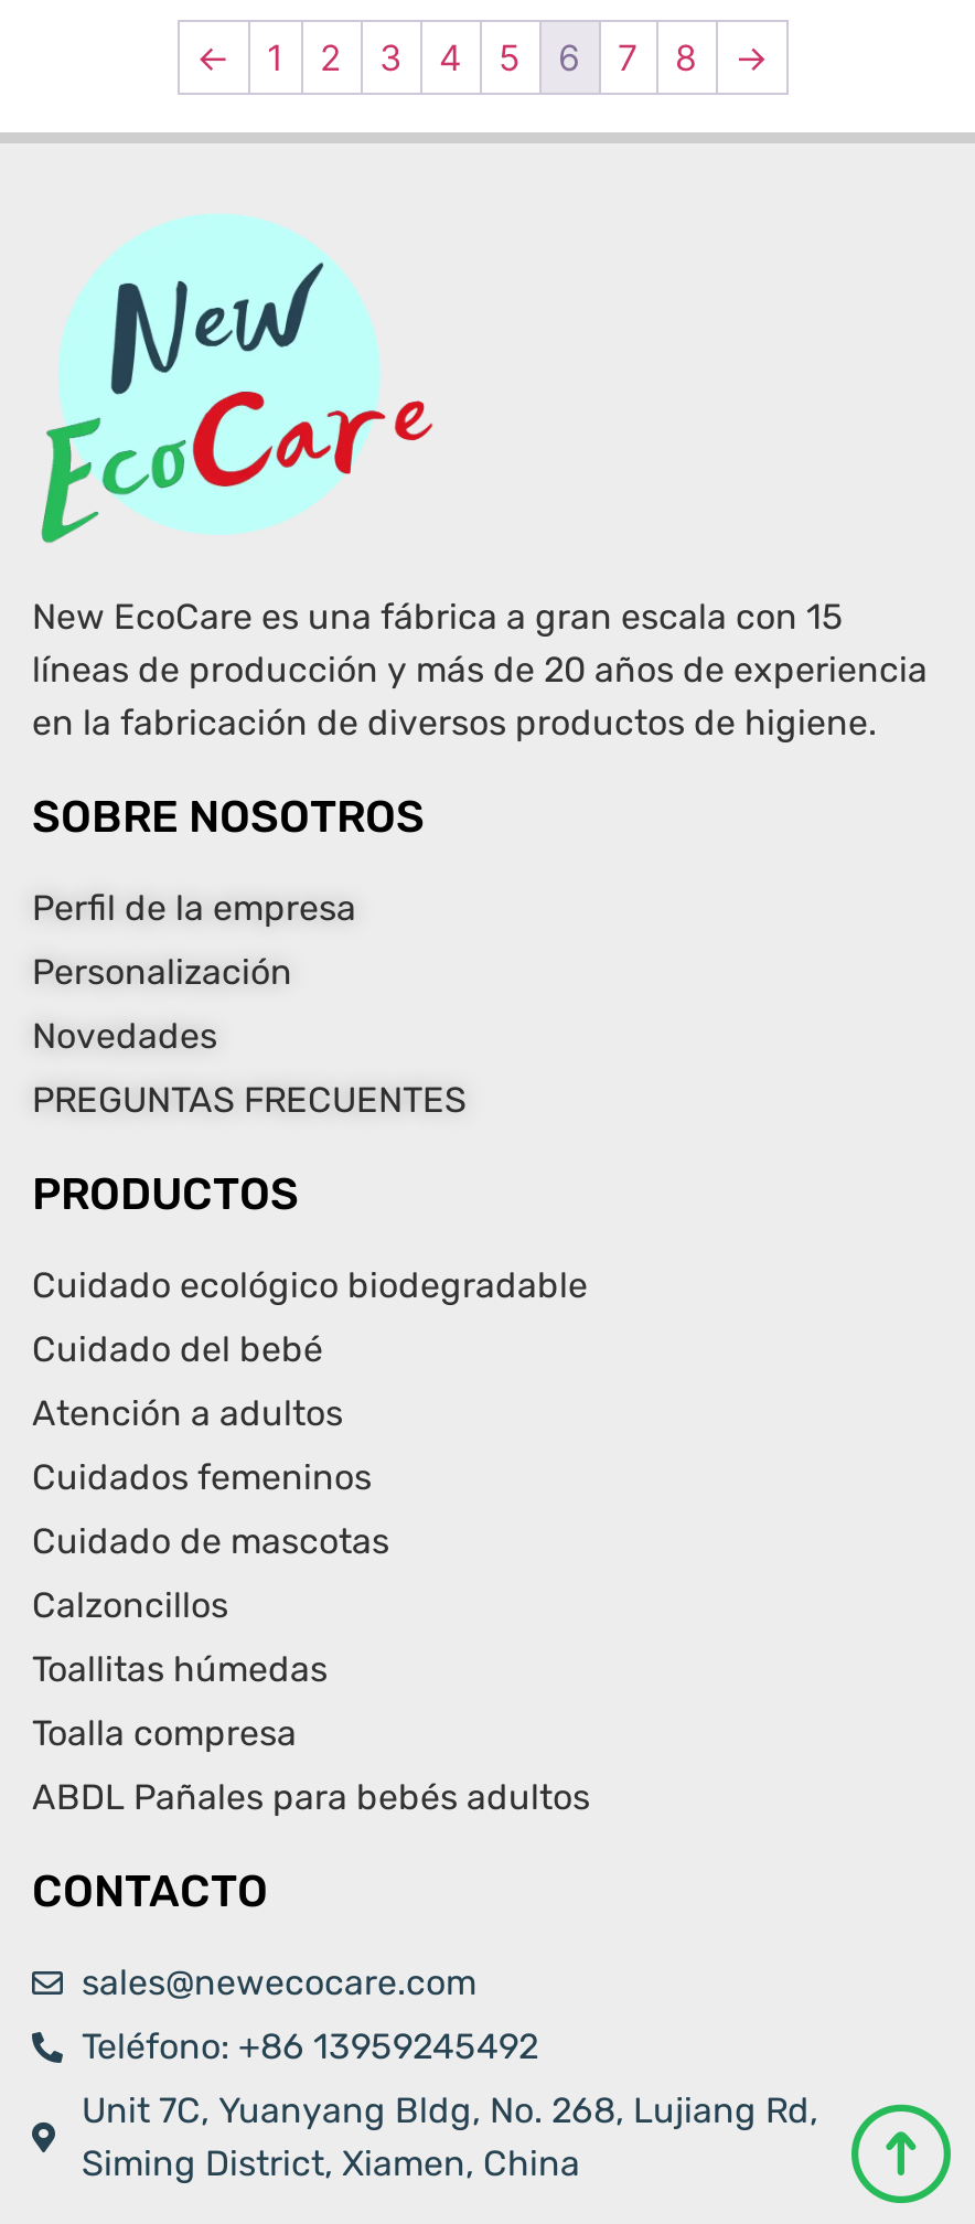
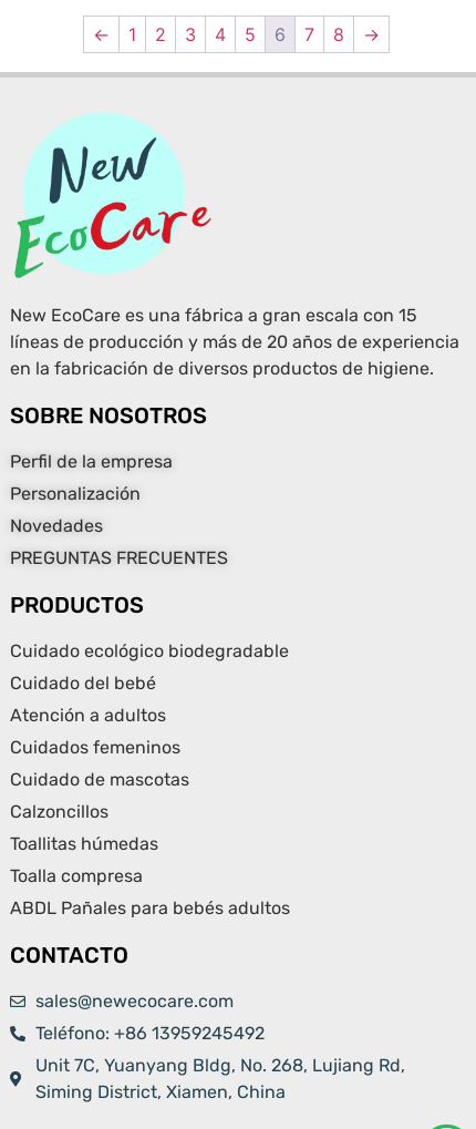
[848,2103,954,2206] [image] -> none

